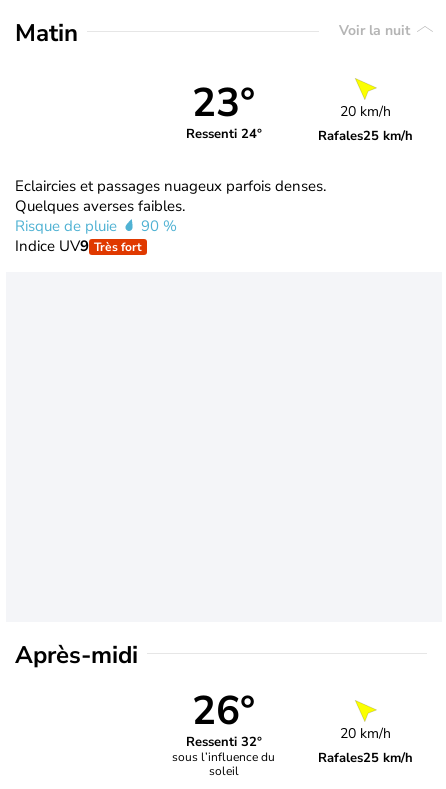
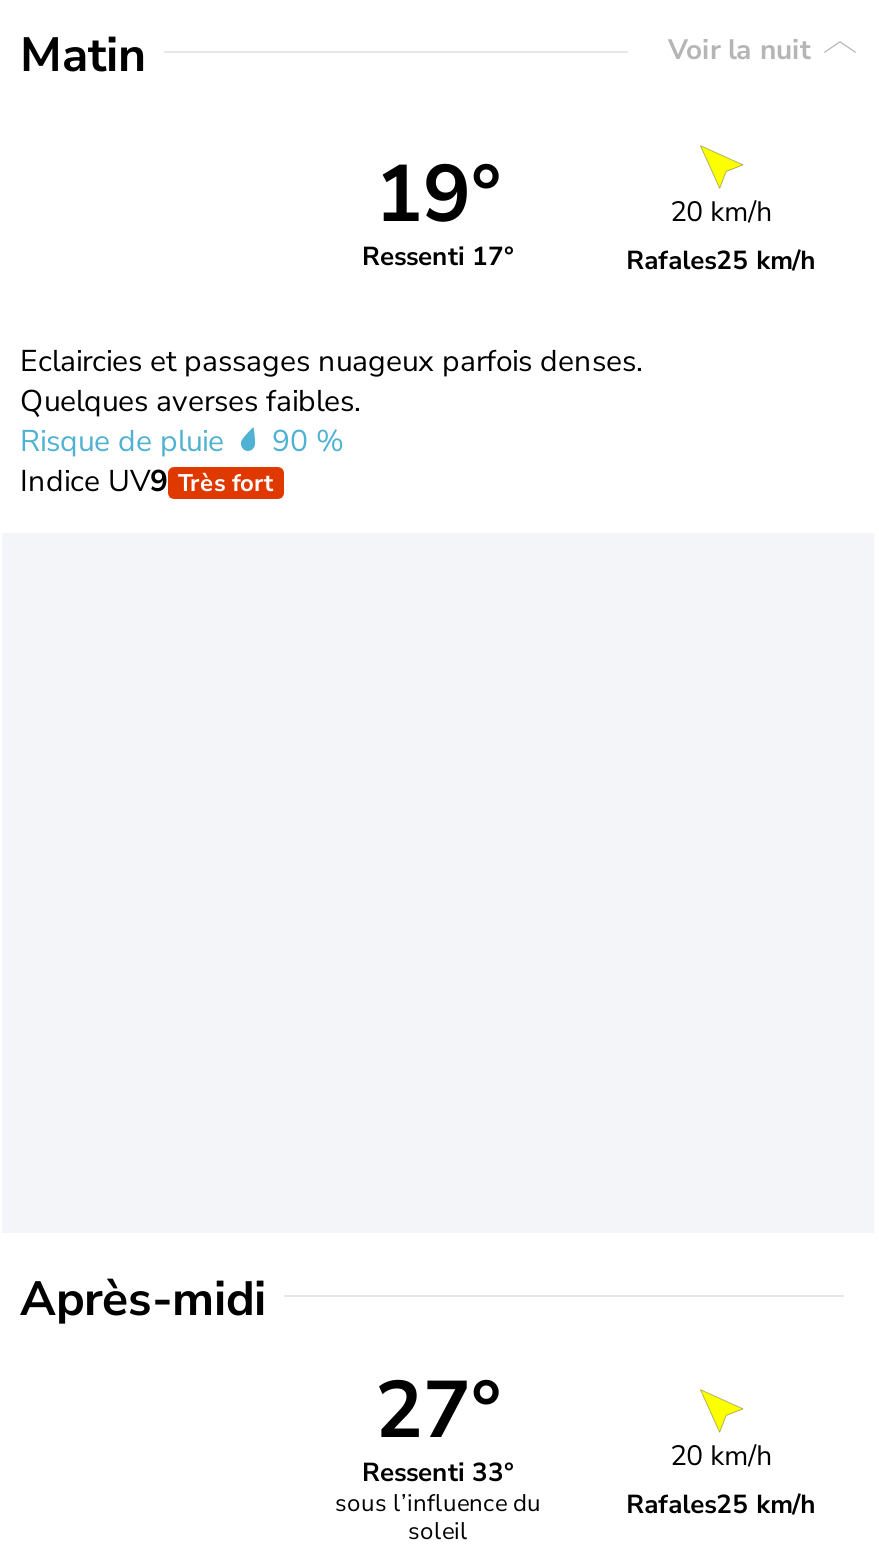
[192,76,255,130] 23° -> [375,142,501,250] 19°
[186,125,262,143] Ressenti 24° -> [362,240,514,276] Ressenti 17°
[192,684,255,738] 26° -> [375,1358,501,1466] 27°
[186,733,262,751] Ressenti 32° -> [362,1456,514,1492] Ressenti 33°

